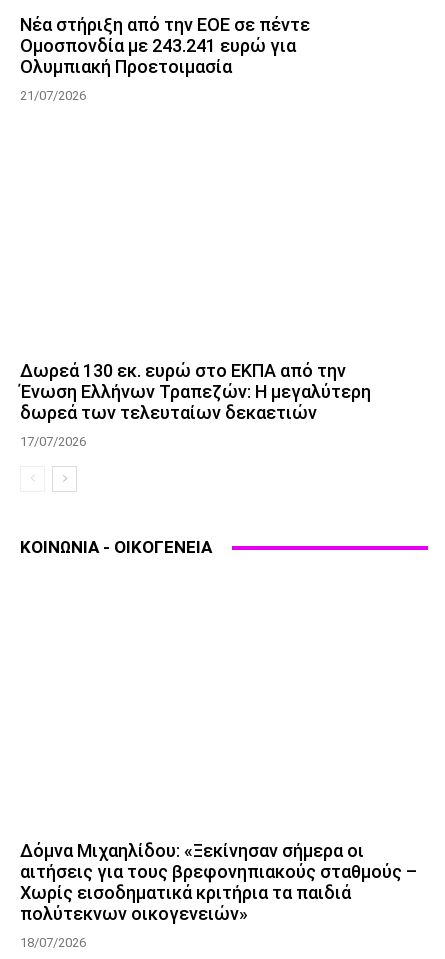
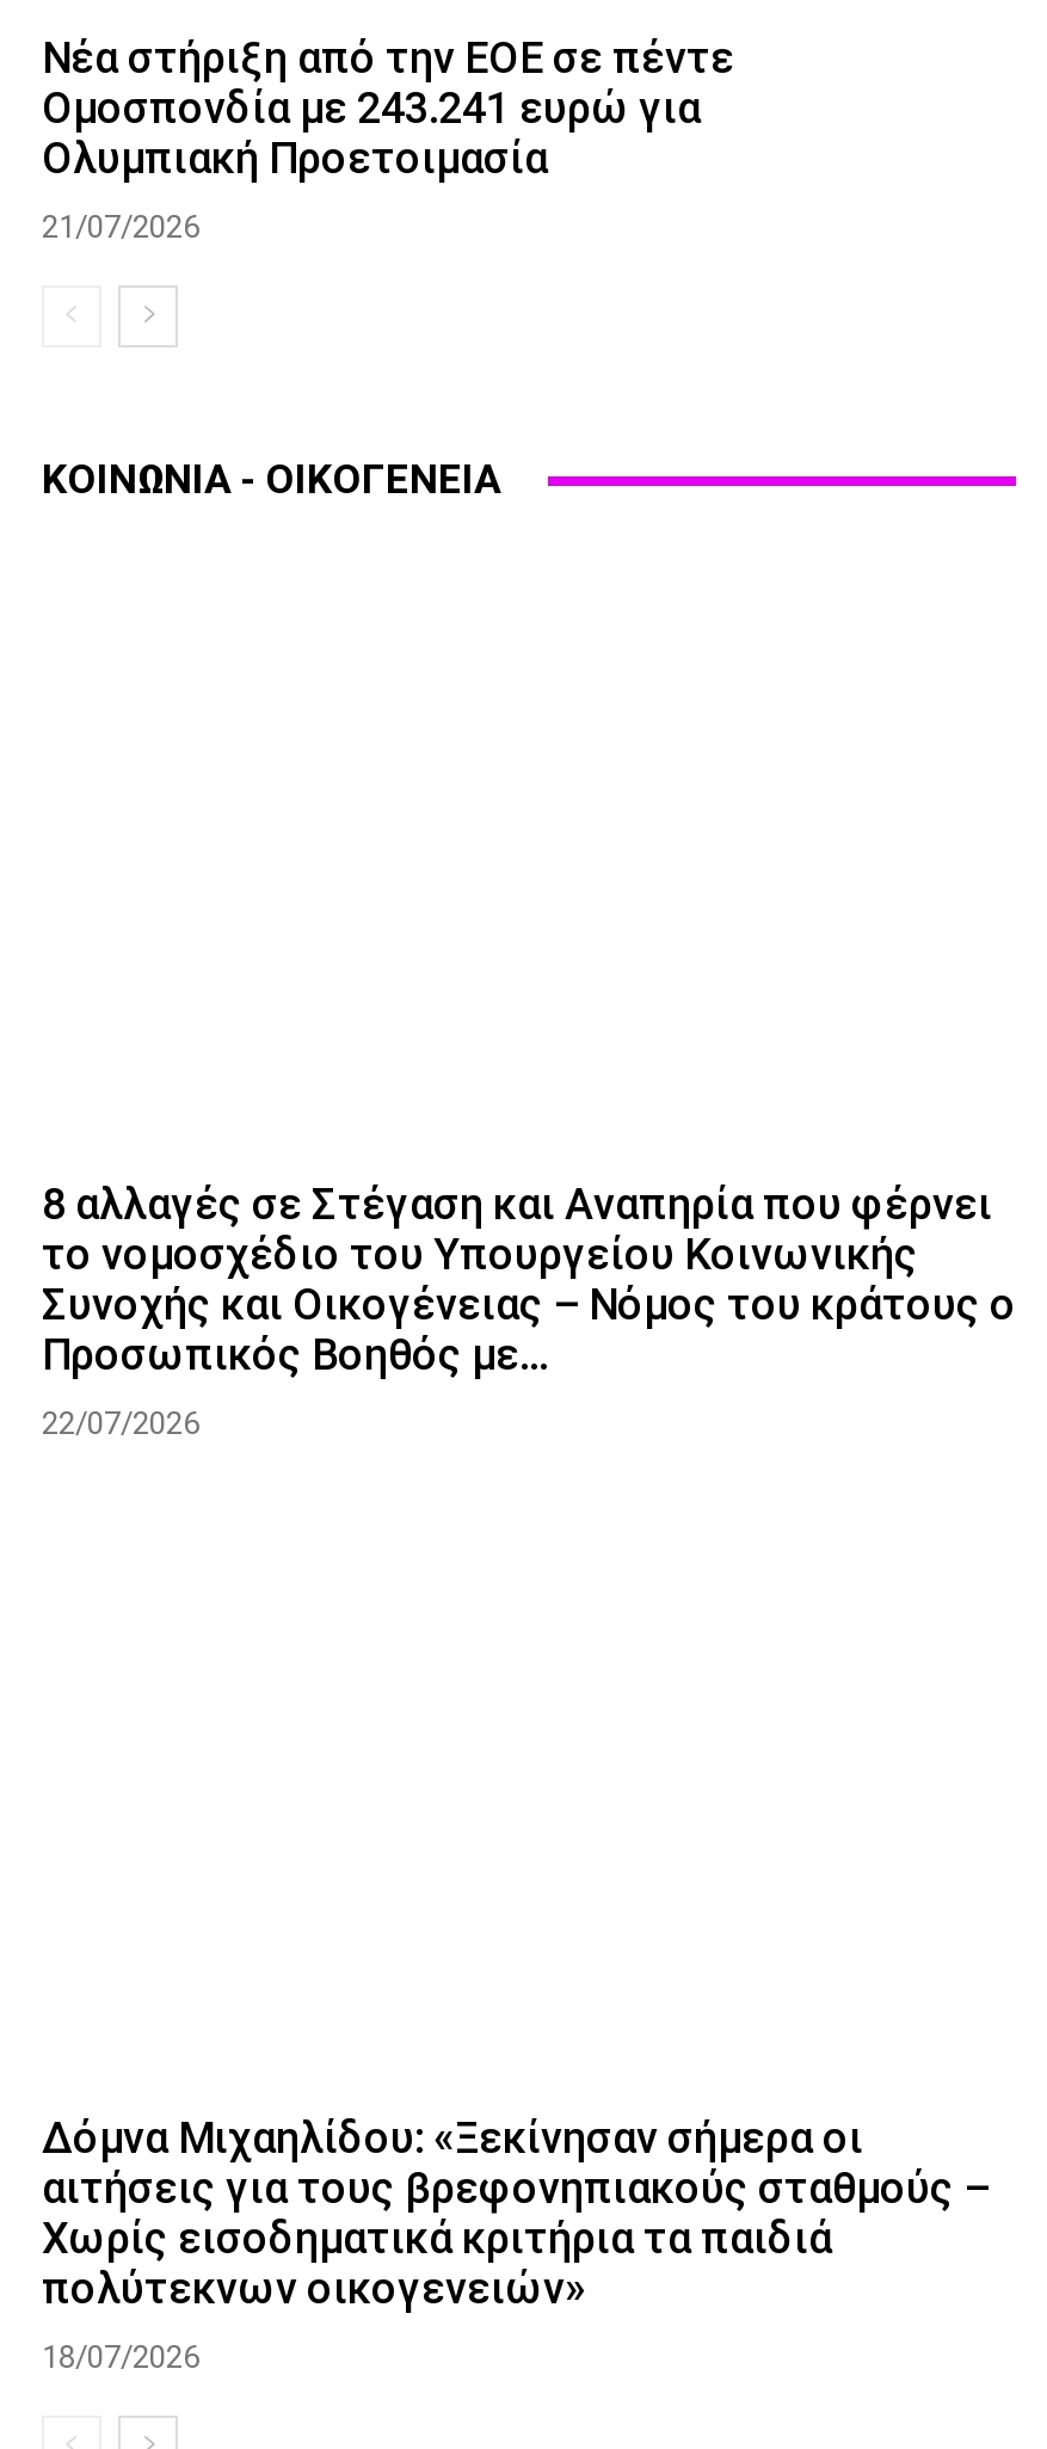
[20,360,371,449] Δωρεά 130 εκ. ευρώ στο ΕΚΠΑ από την | Ένωση Ελλήνων Τραπεζών: Η μεγαλύτερη | δωρεά των τελευταίων δεκαετιών | 17/07/2026 -> none
moved [20,537,212,557] -> [42,456,500,504]: ΚΟΙΝΩΝΙΑ - ΟΙΚΟΓΕΝΕΙΑ
none -> [42,1179,1016,1442] 8 αλλαγές σε Στέγαση και Αναπηρία που φέρνει | το νομοσχέδιο του Υπουργείου Κοινωνικής | Συνοχής και Οικογένειας – Νόμος του κράτους ο | Προσωπικός Βοηθός με... | 22/07/2026

